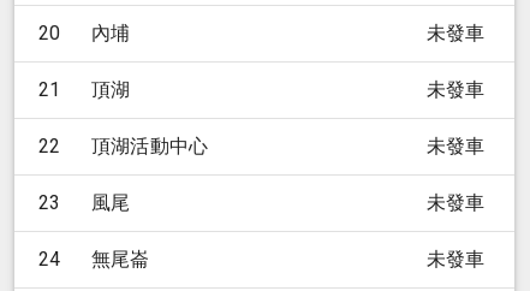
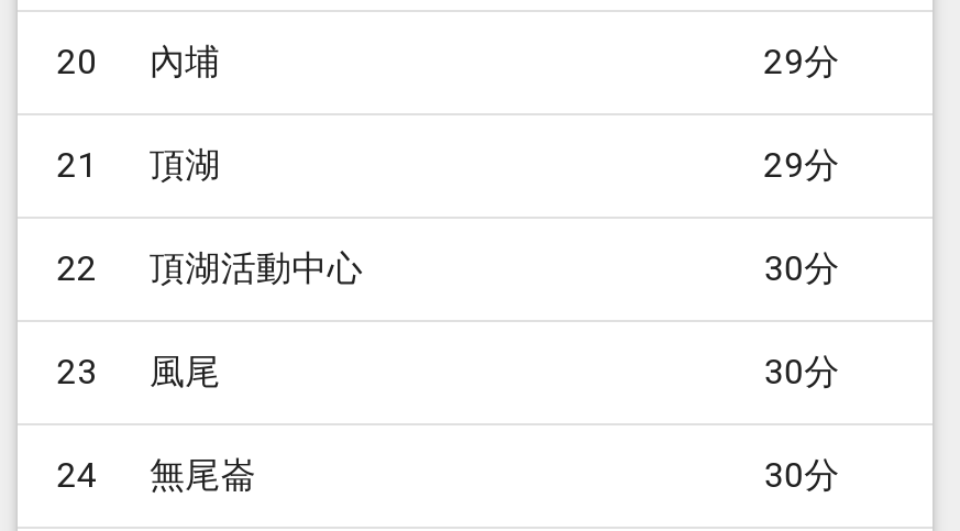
[426,21,485,44] 未發車 -> [764,40,840,82] 29分
[426,78,485,101] 未發車 -> [764,144,840,185] 29分
[426,134,485,157] 未發車 -> [764,247,840,289] 30分
[426,191,485,214] 未發車 -> [764,350,840,392] 30分
[426,247,485,270] 未發車 -> [764,454,840,495] 30分

